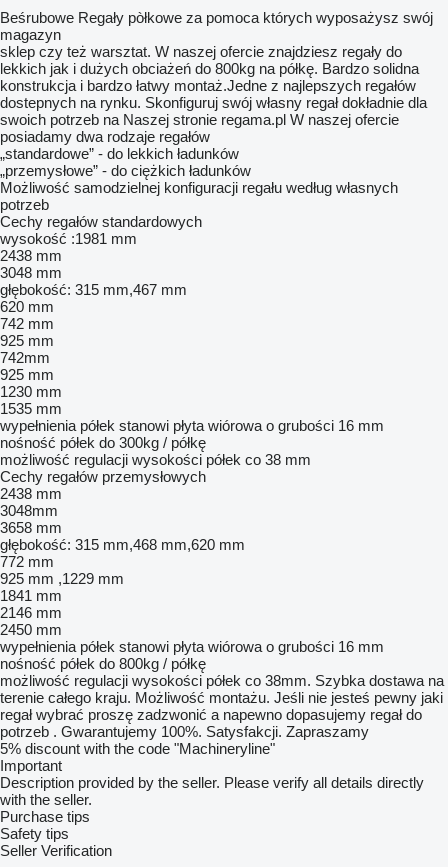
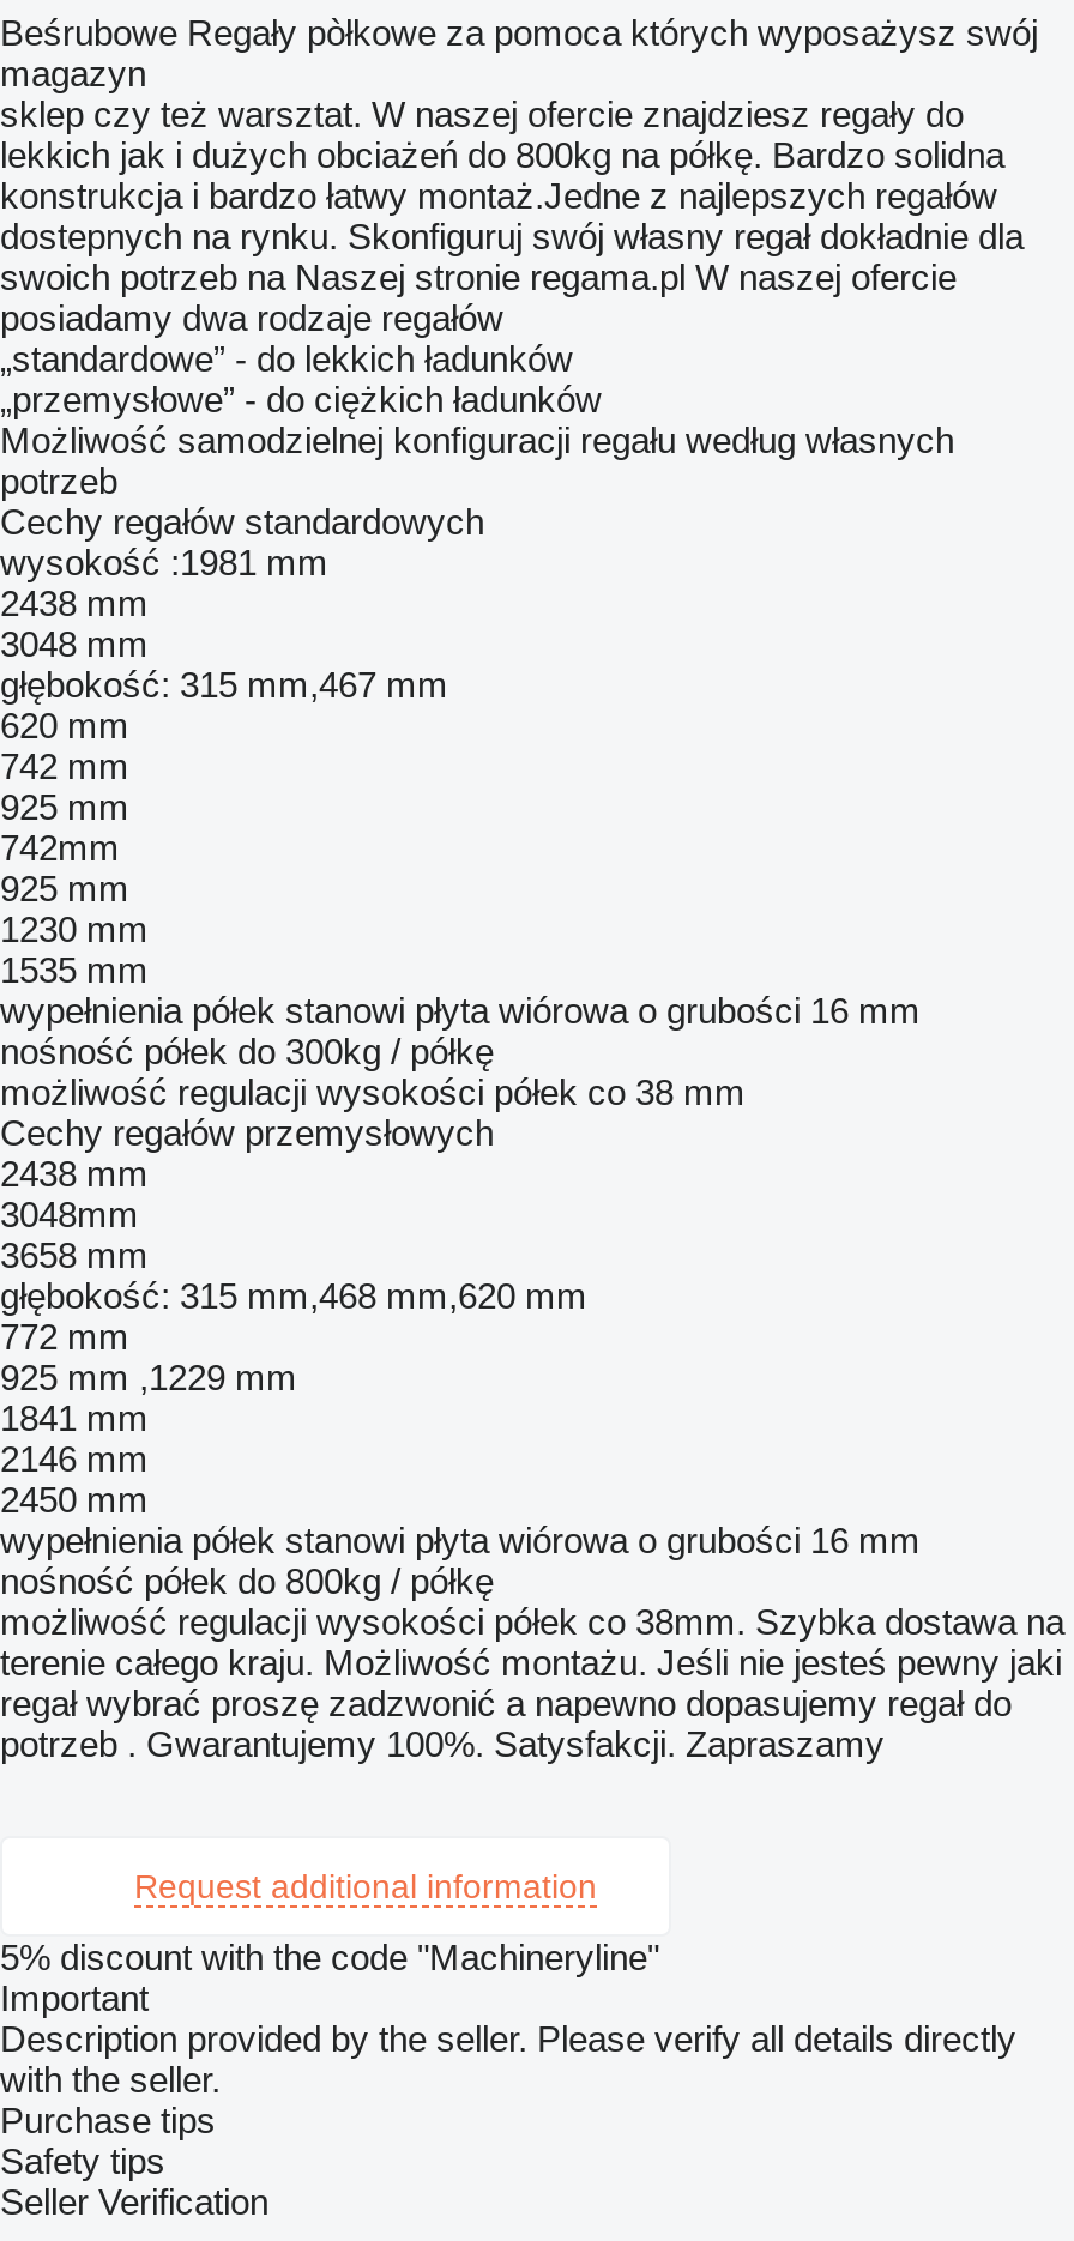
none -> [134,1867,597,1905] Request additional information

